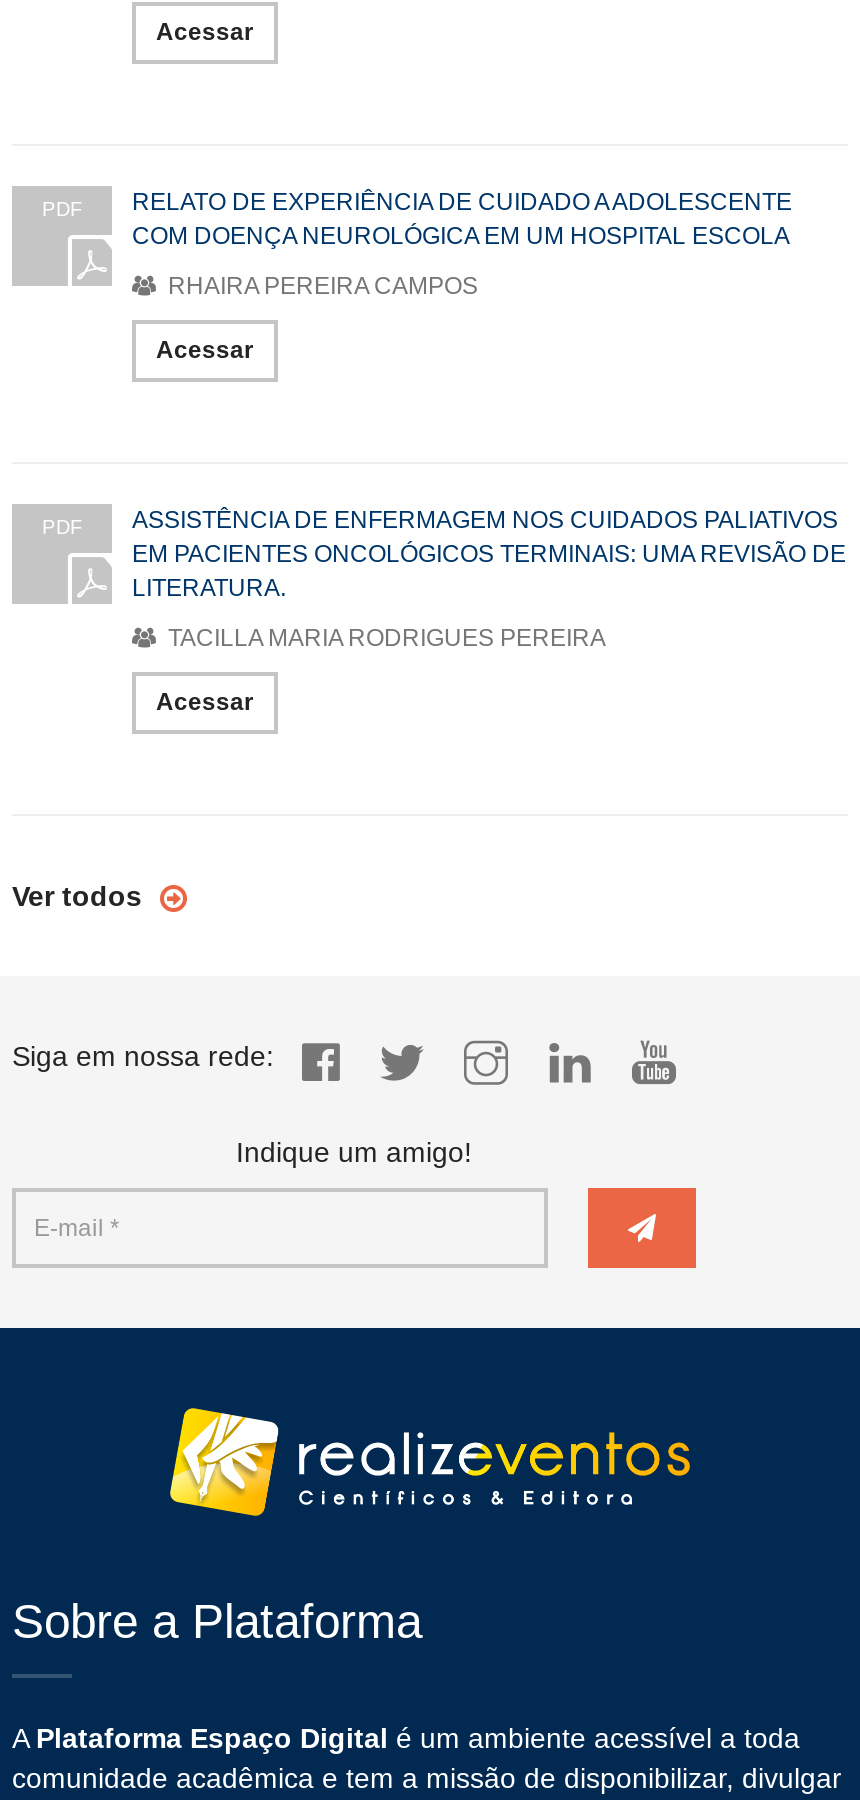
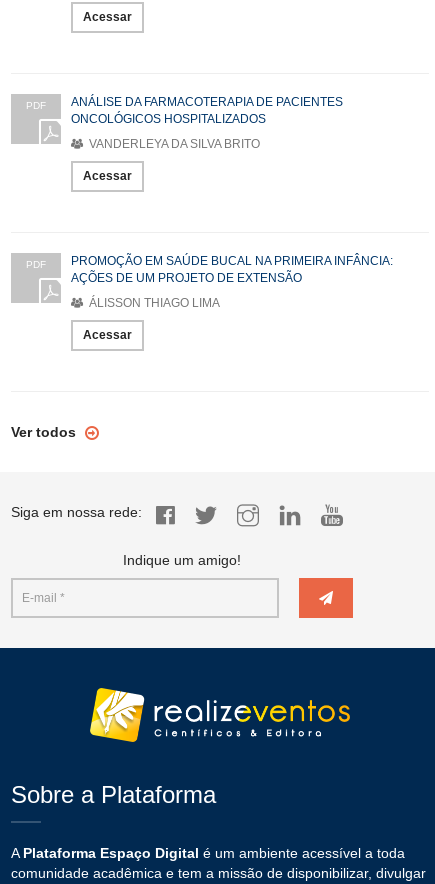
[132,188,792,250] RELATO DE EXPERIÊNCIA DE CUIDADO A ADOLESCENTE | COM DOENÇA NEUROLÓGICA EM UM HOSPITAL ESCOLA -> [71,95,343,126] ANÁLISE DA FARMACOTERAPIA DE PACIENTES | ONCOLÓGICOS HOSPITALIZADOS
[162,272,478,300] RHAIRA PEREIRA CAMPOS -> [86,137,260,151] VANDERLEYA DA SILVA BRITO
[132,506,846,602] ASSISTÊNCIA DE ENFERMAGEM NOS CUIDADOS PALIATIVOS | EM PACIENTES ONCOLÓGICOS TERMINAIS: UMA REVISÃO DE | LITERATURA. -> [71,254,393,285] PROMOÇÃO EM SAÚDE BUCAL NA PRIMEIRA INFÂNCIA: | AÇÕES DE UM PROJETO DE EXTENSÃO
[162,624,606,652] TACILLA MARIA RODRIGUES PEREIRA -> [86,296,220,310] ÁLISSON THIAGO LIMA

